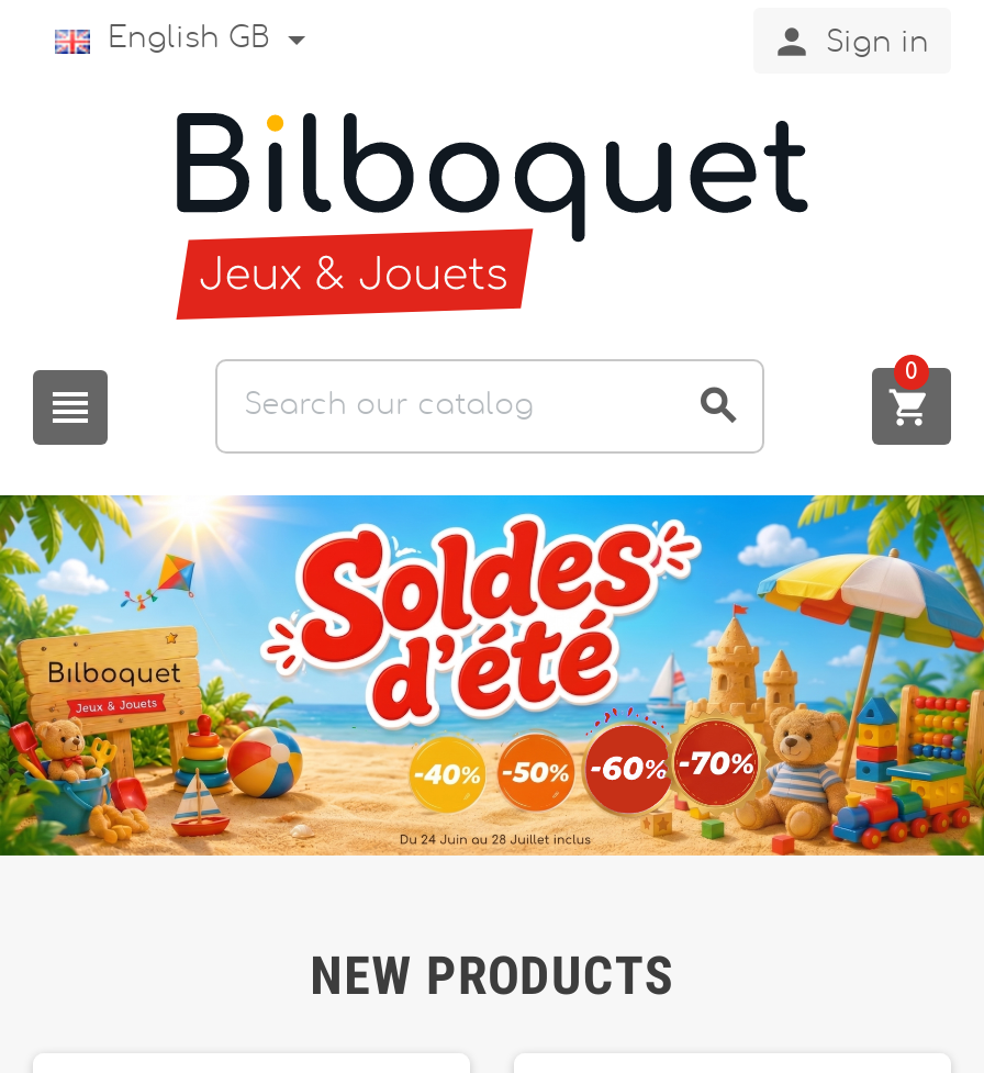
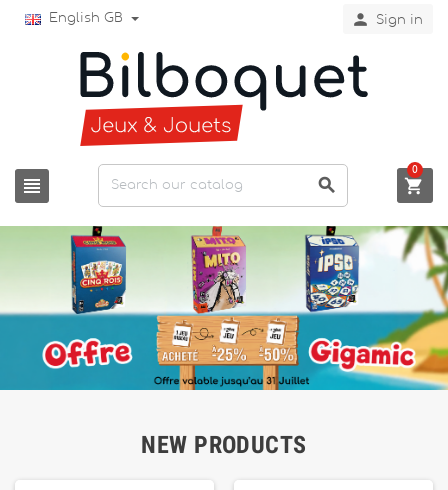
[7,493,977,858] [image] -> [3,225,445,391] [image]

